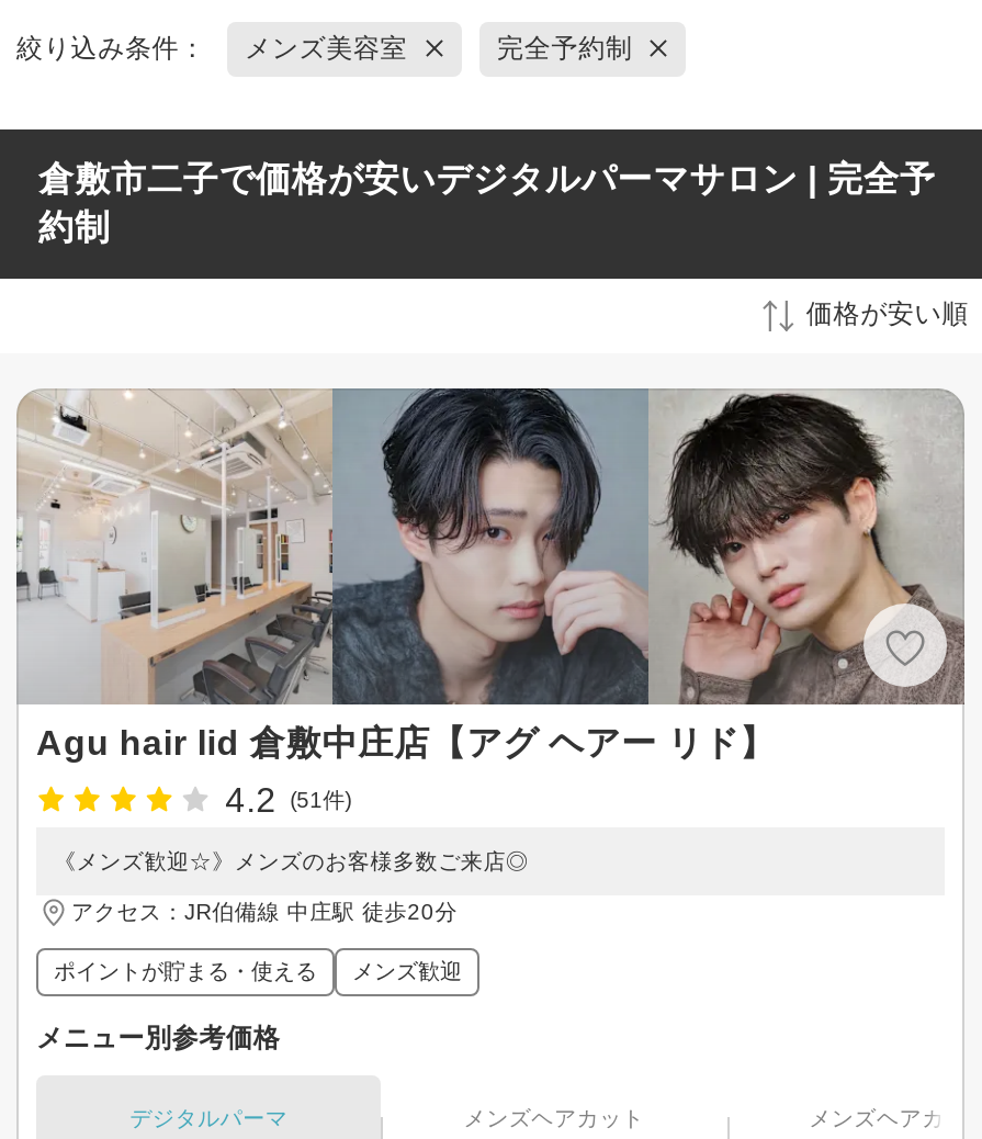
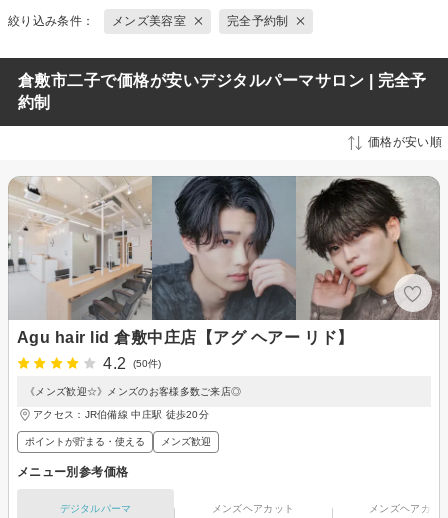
[225,781,351,818] 4.2 (51件) -> [103,355,161,372] 4.2 (50件)

